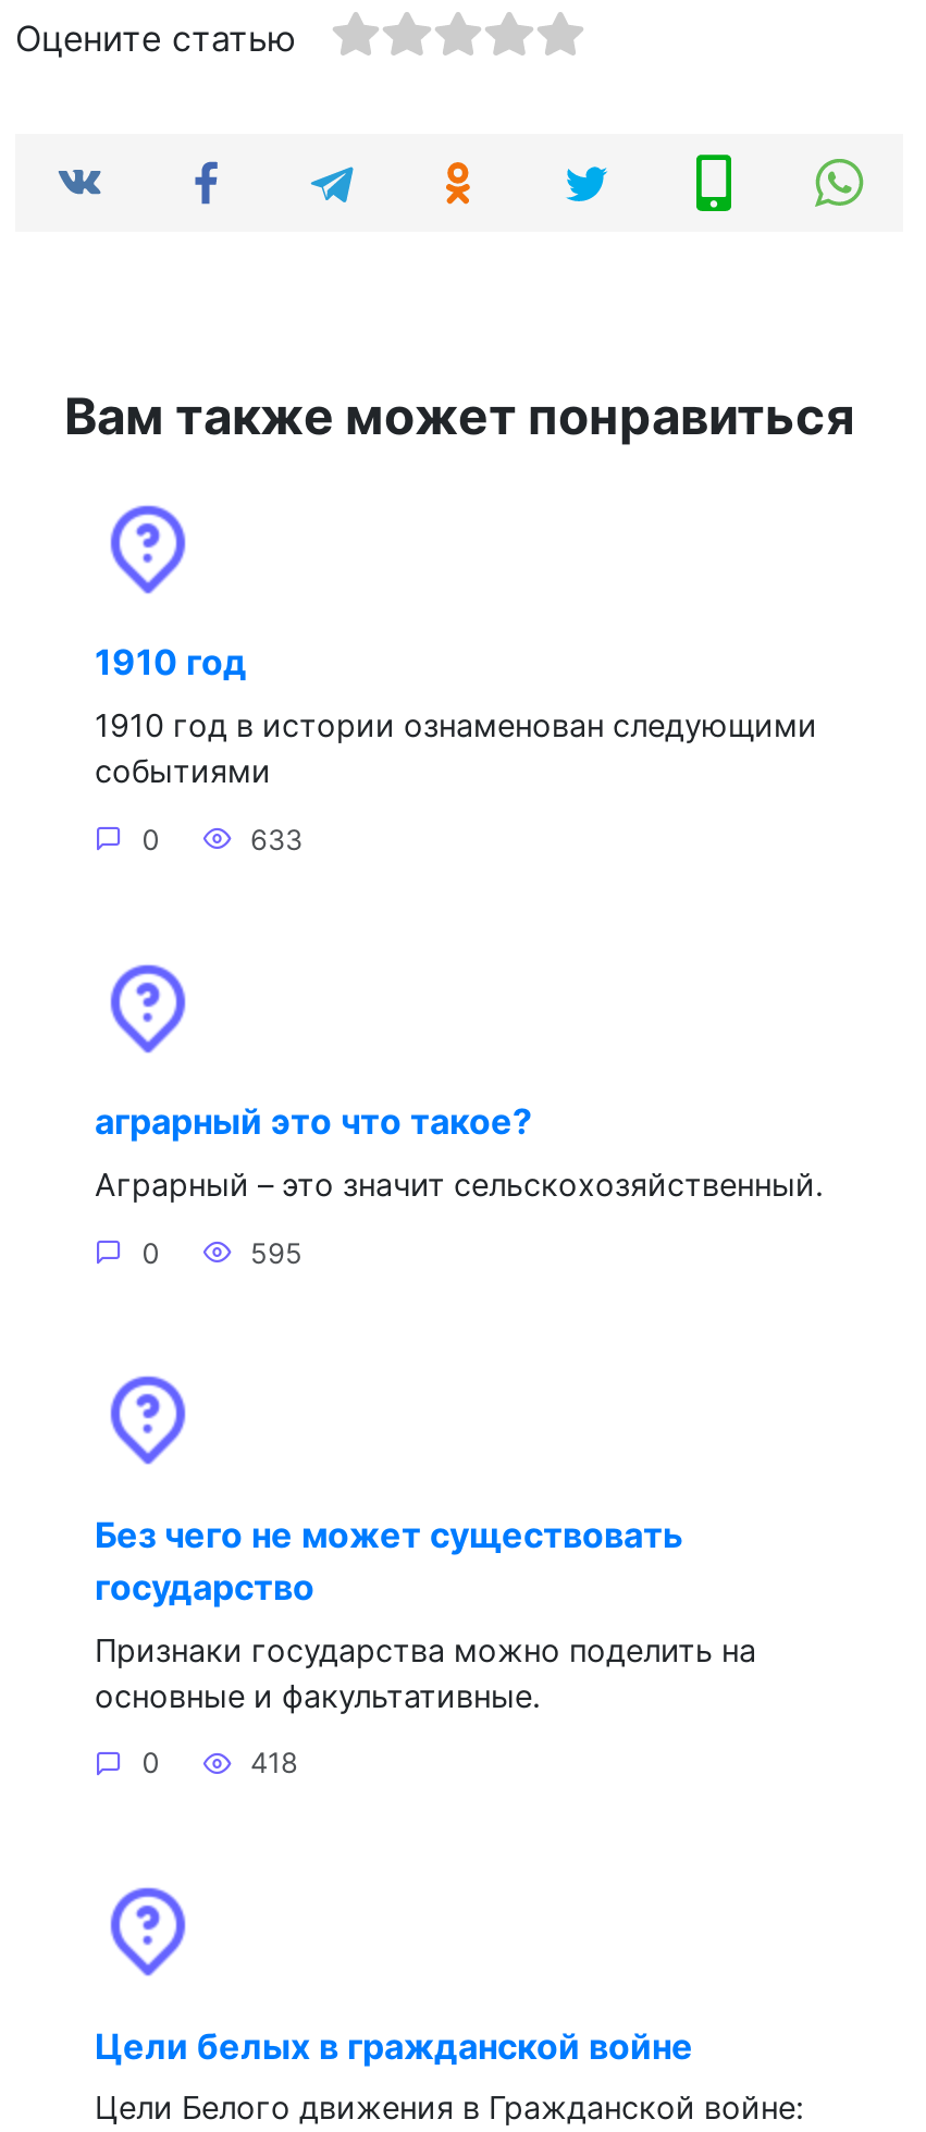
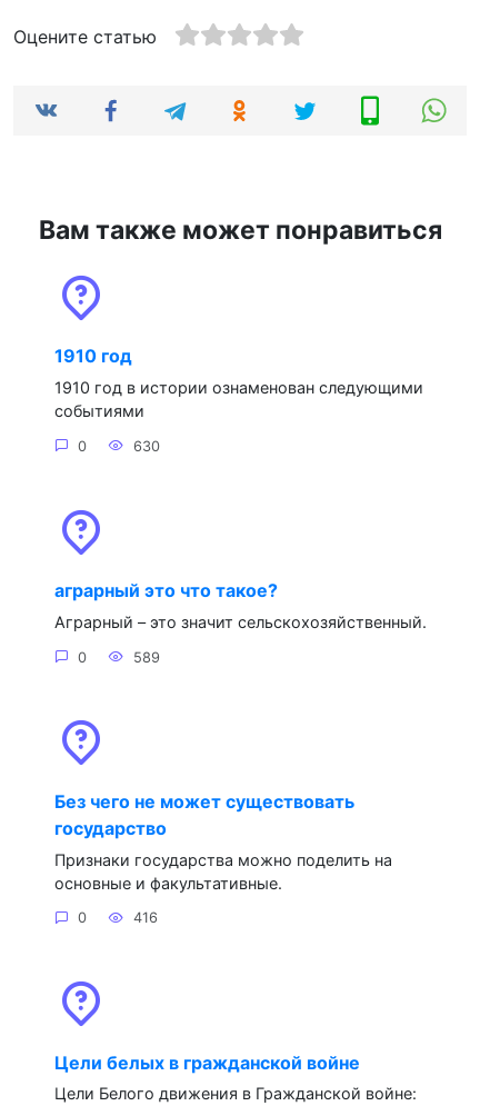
[250,823,303,856] 633 -> [133,438,160,454] 630
[250,1236,303,1269] 595 -> [133,649,160,665] 589
[250,1747,298,1780] 418 -> [133,910,158,926] 416

